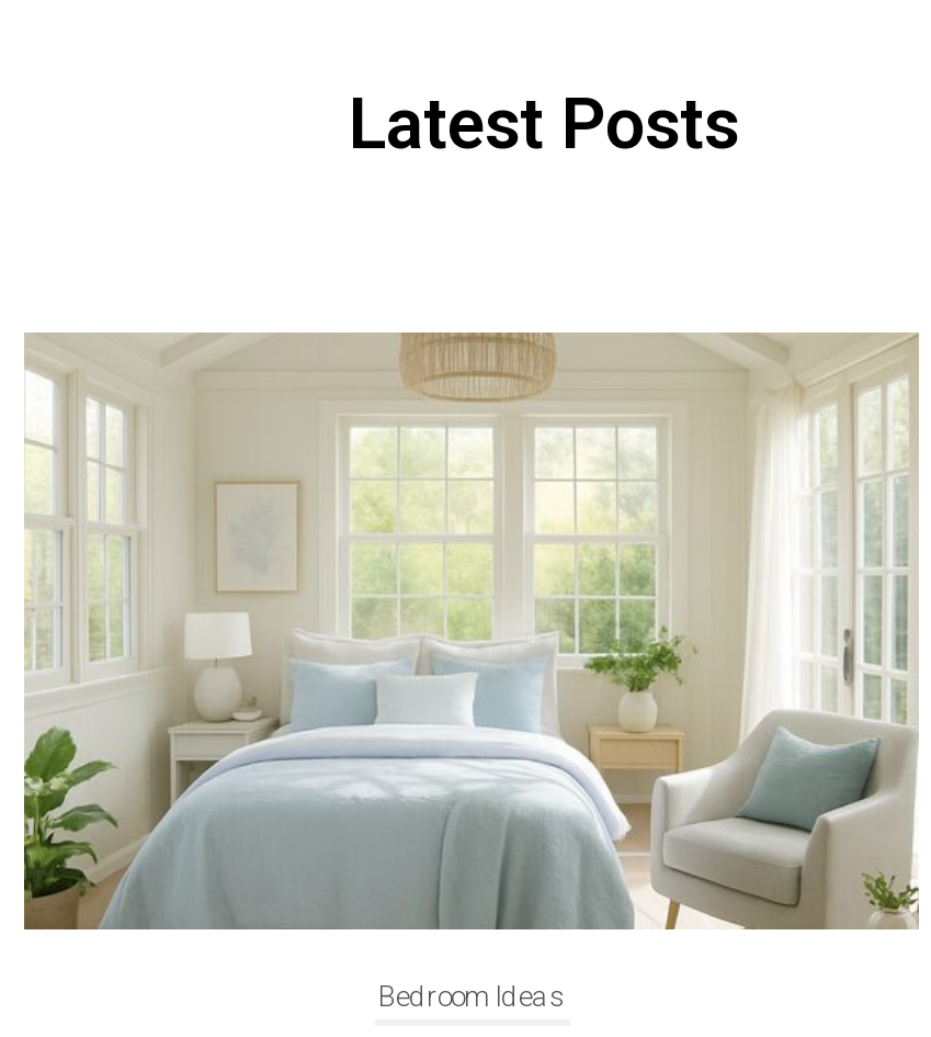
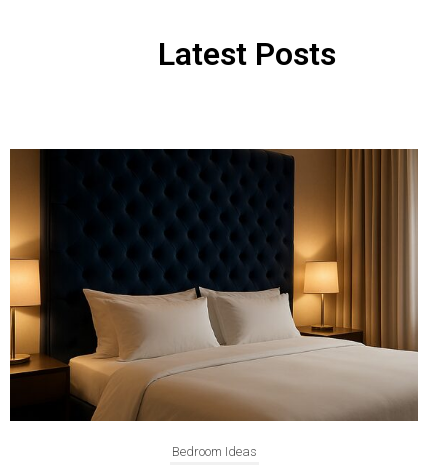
[22,330,919,932] [image] -> [9,148,419,422] [image]

